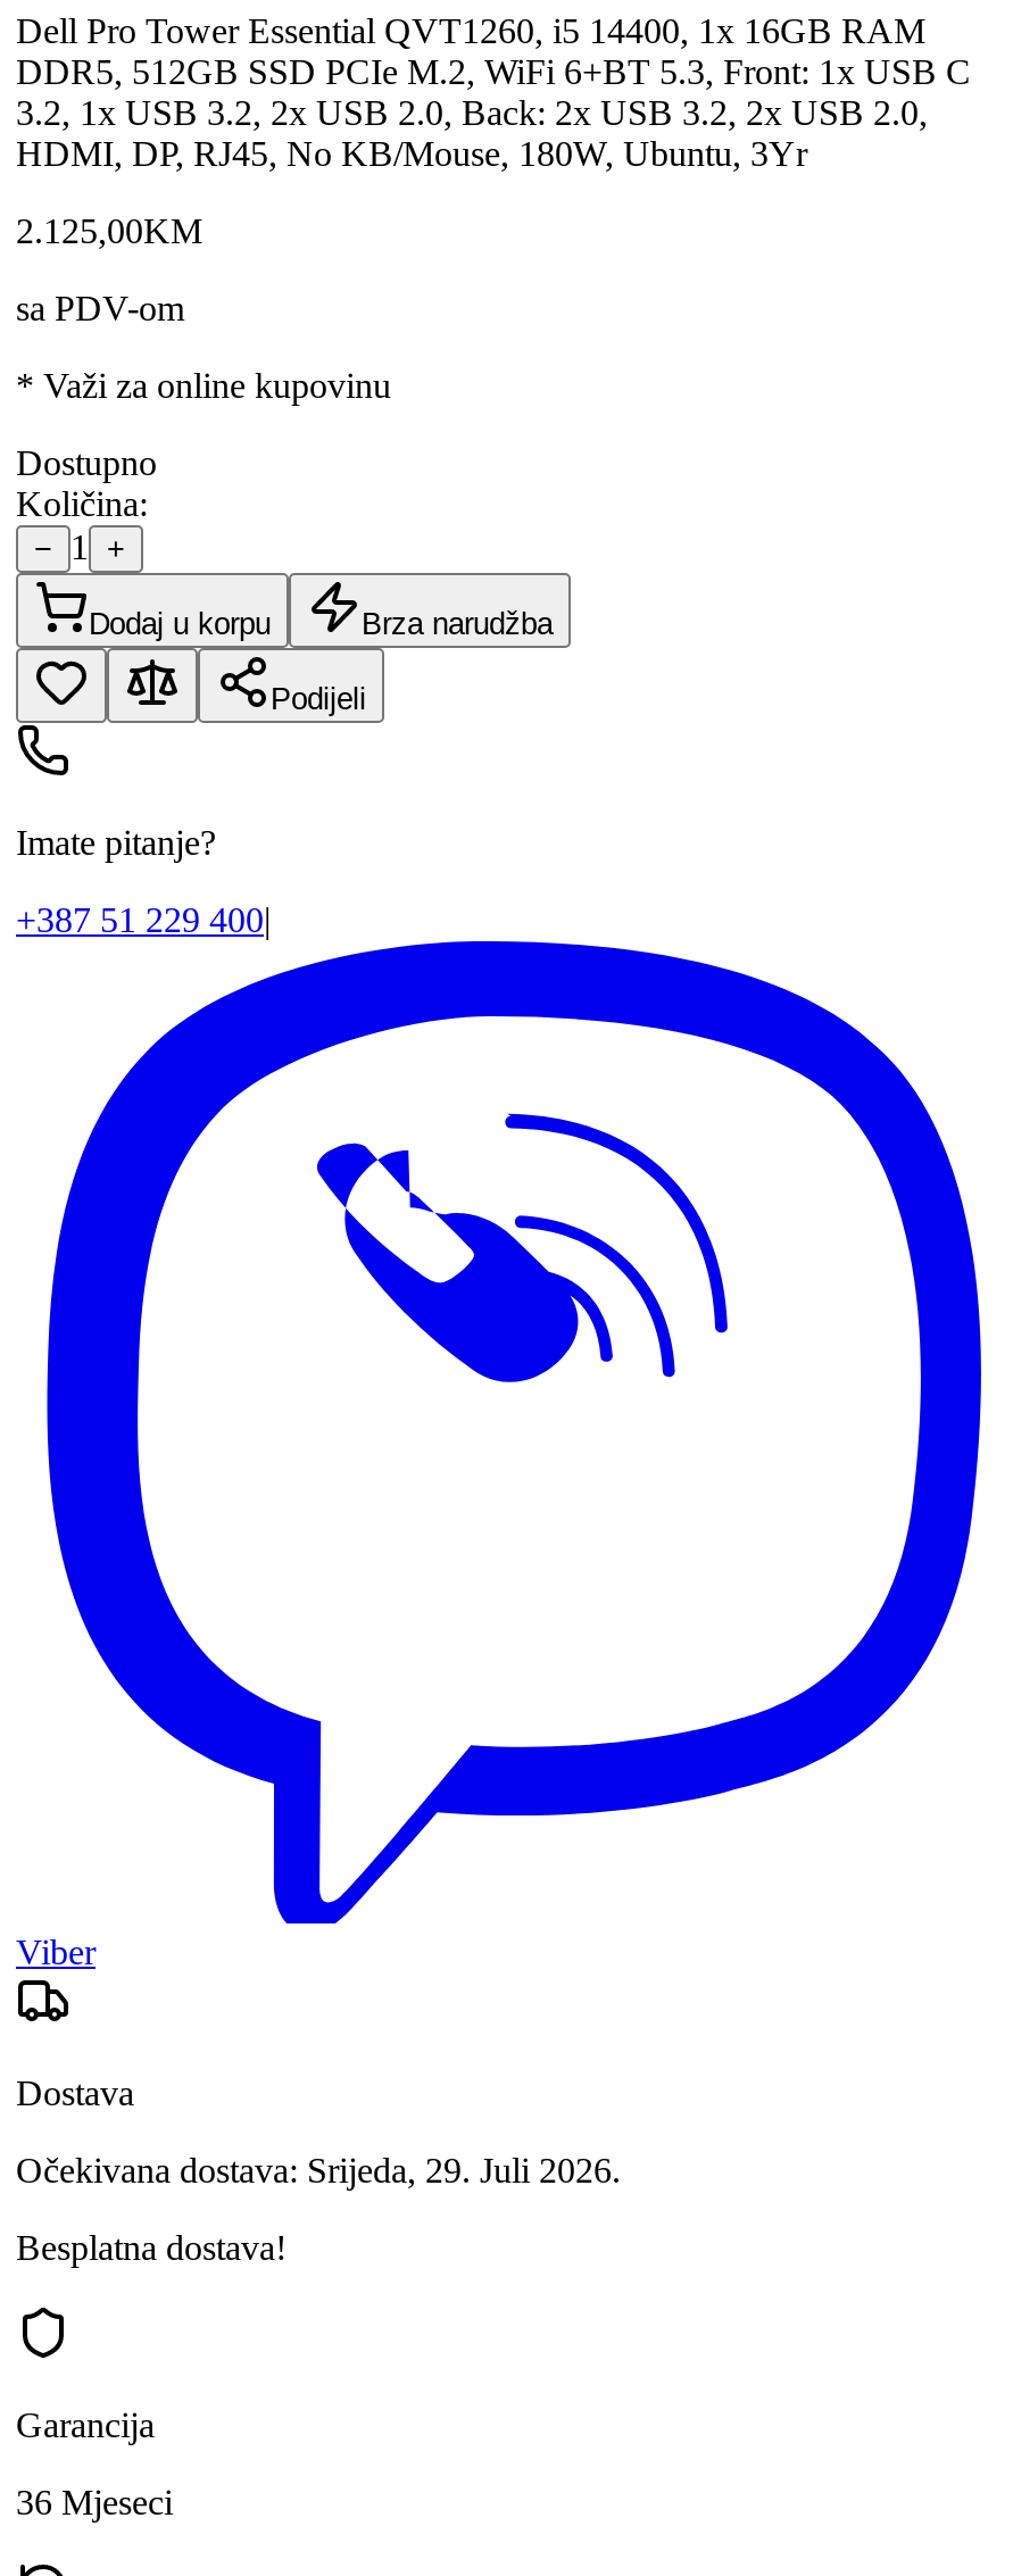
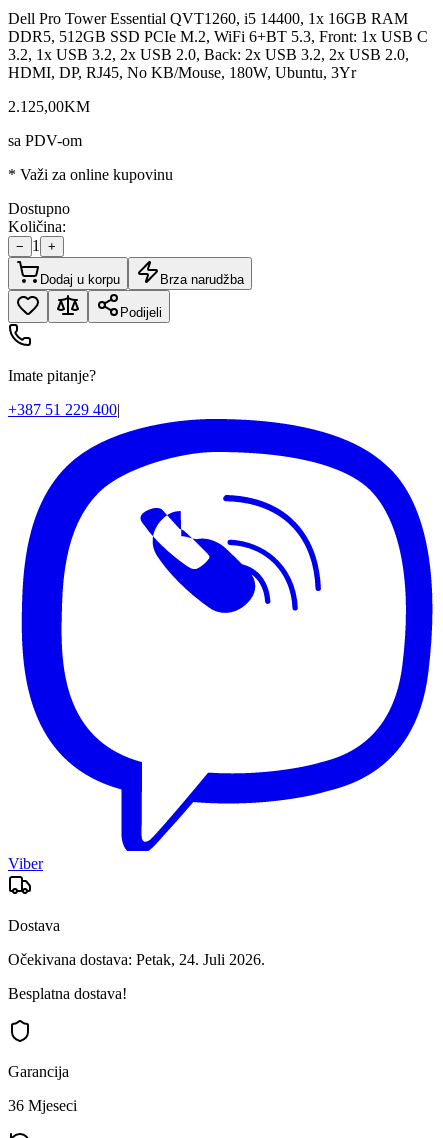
[16,2150,621,2188] Očekivana dostava: Srijeda, 29. Juli 2026. -> [8,950,265,967] Očekivana dostava: Petak, 24. Juli 2026.

